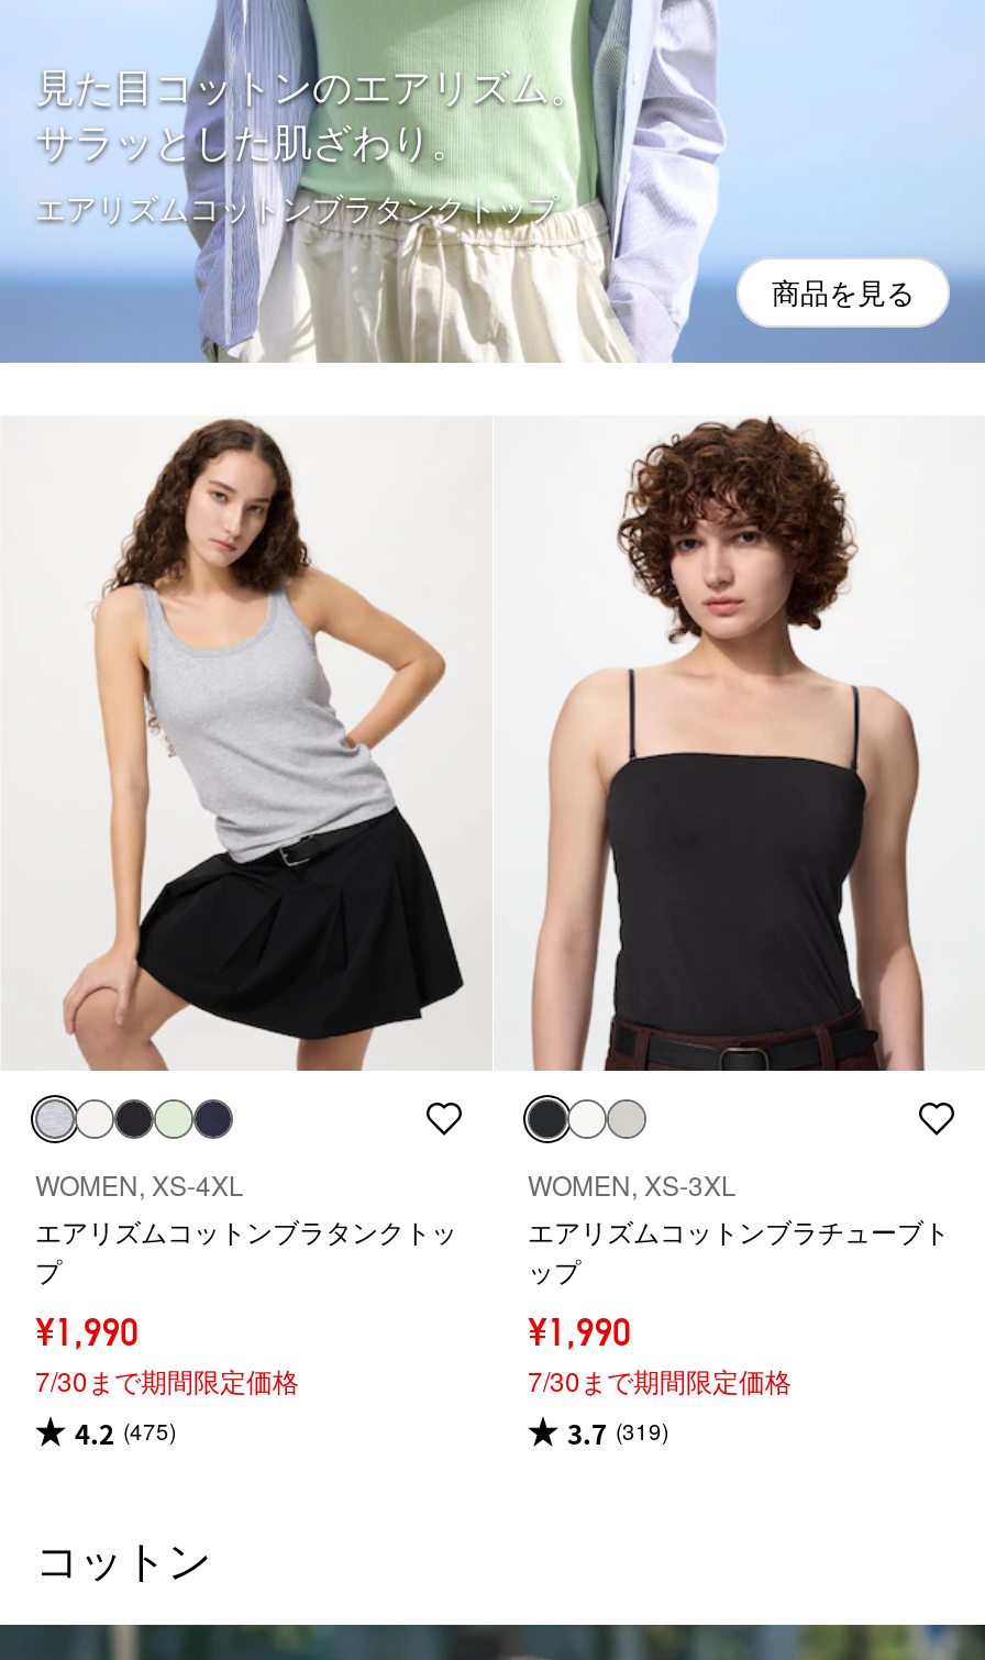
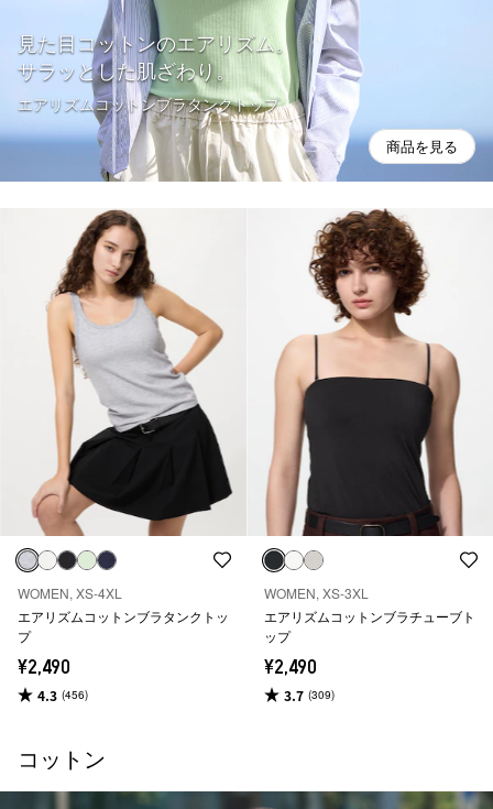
[35,1309,299,1451] ¥1,990 | 7/30まで期間限定価格 | 4.2 (475) -> [18,655,88,704] ¥2,490 | 4.3 (456)
[528,1309,792,1451] ¥1,990 | 7/30まで期間限定価格 | 3.7 (319) -> [264,655,335,704] ¥2,490 | 3.7 (309)

